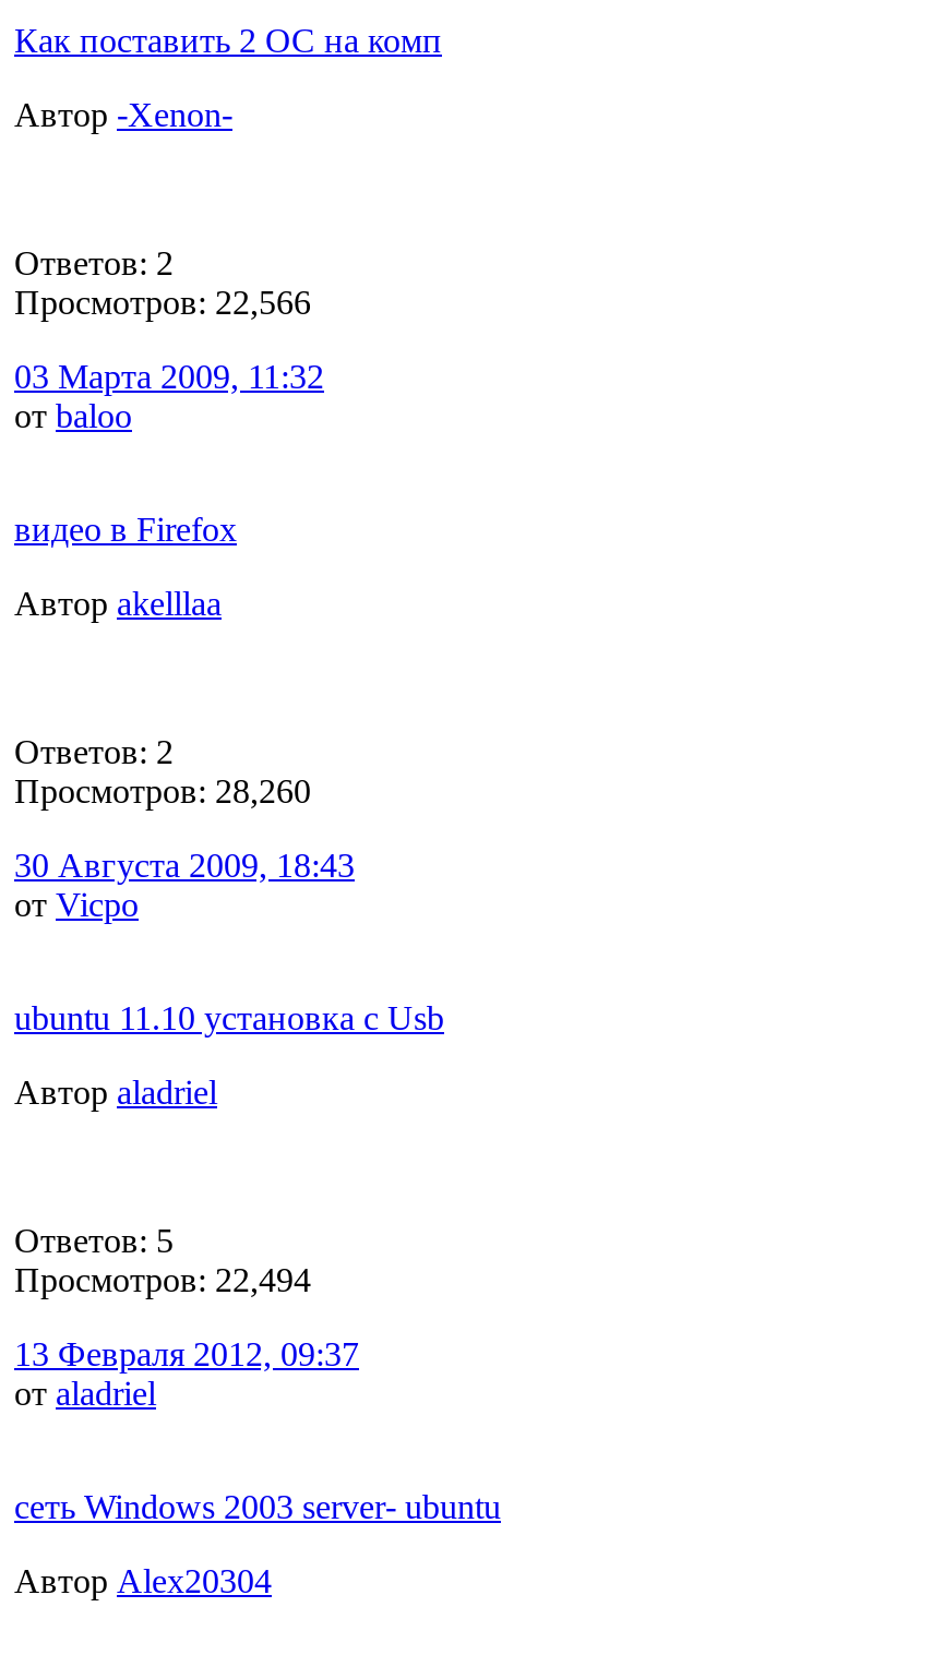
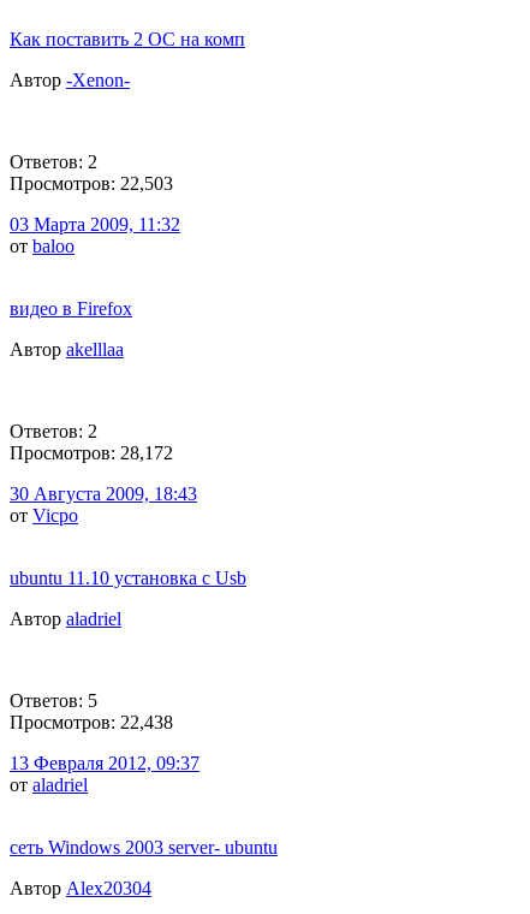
[14,284,311,321] Просмотров: 22,566 -> [10,174,173,194] Просмотров: 22,503
[14,773,311,810] Просмотров: 28,260 -> [10,443,173,463] Просмотров: 28,172
[14,1262,311,1299] Просмотров: 22,494 -> [10,712,173,733] Просмотров: 22,438

